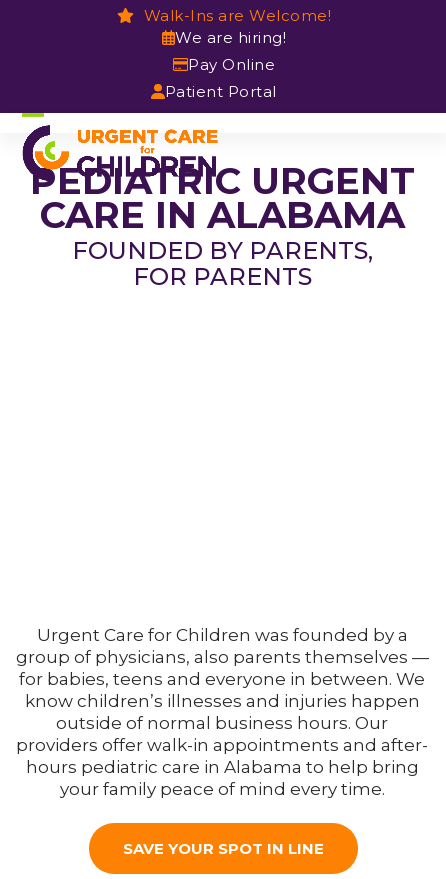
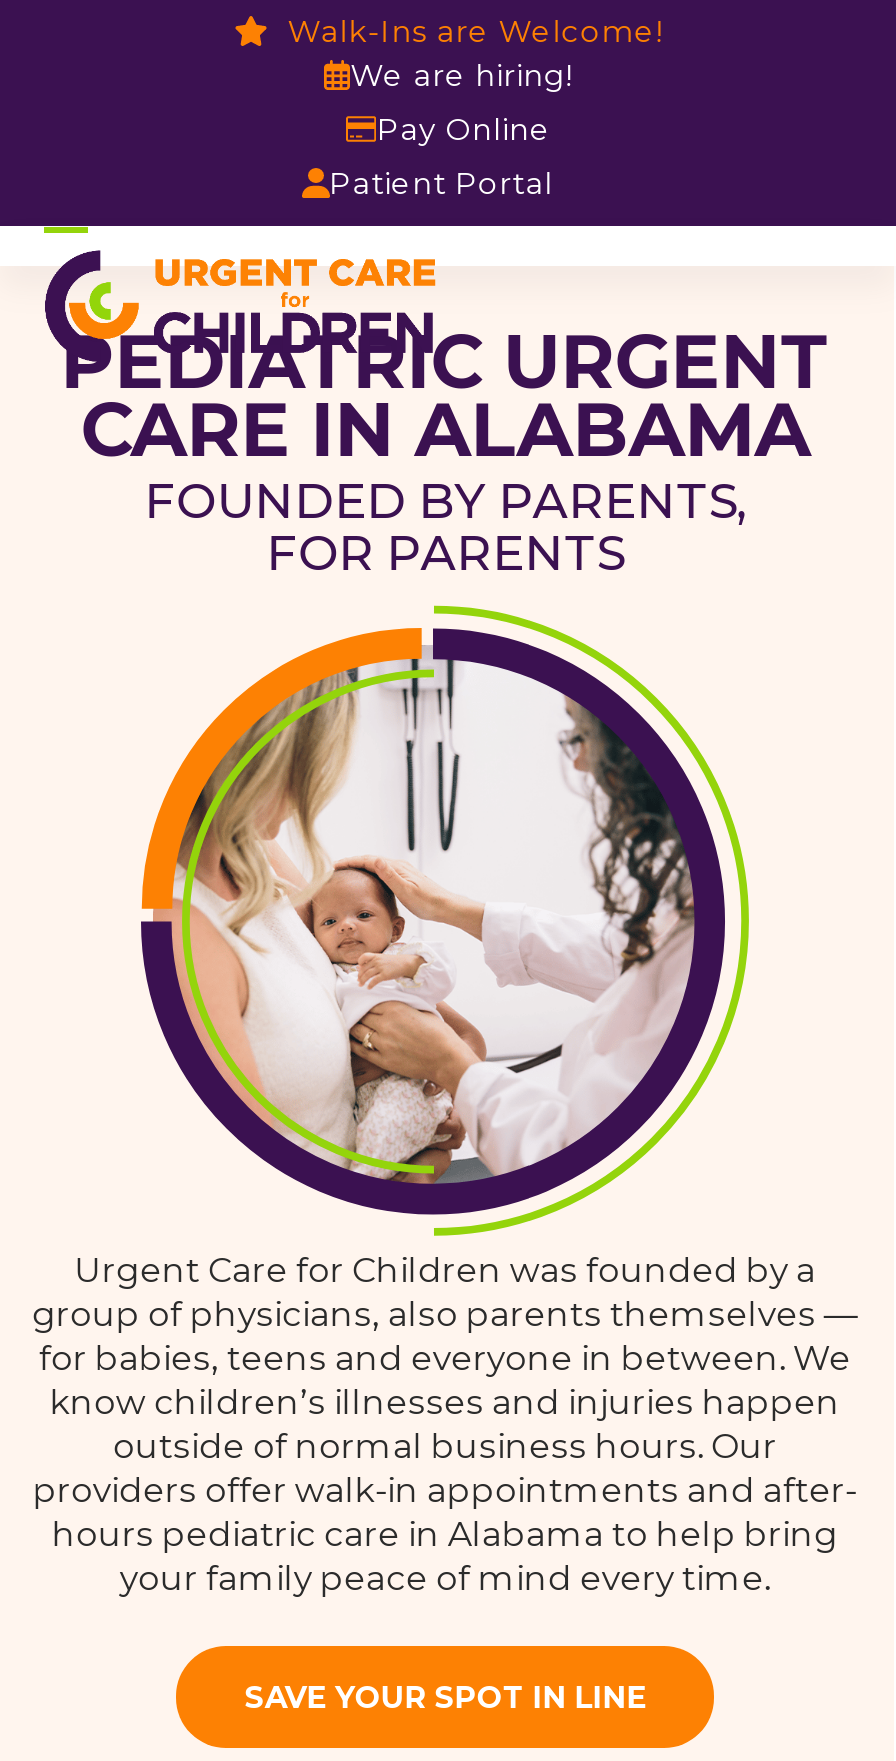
none -> [138,602,752,1238] [image]

